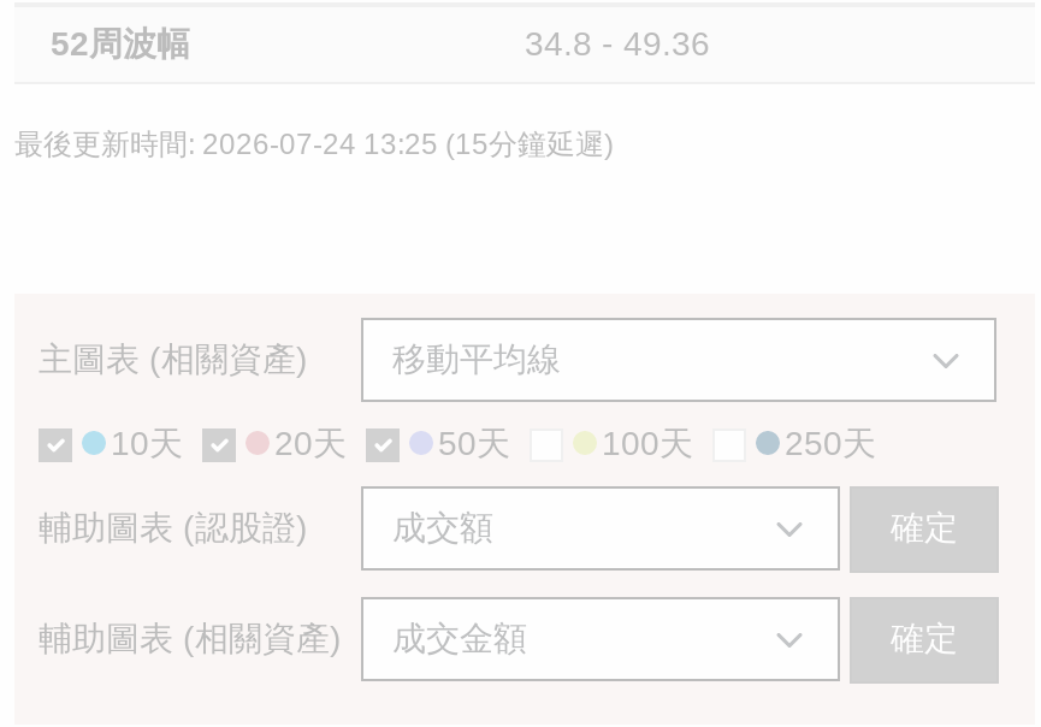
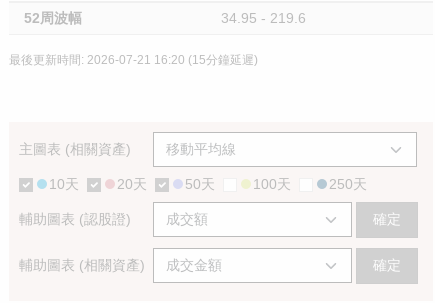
[525,24,710,63] 34.8 - 49.36 -> [221,10,306,26] 34.95 - 219.6
[14,128,614,161] 最後更新時間: 2026-07-24 13:25 (15分鐘延遲) -> [9,53,258,67] 最後更新時間: 2026-07-21 16:20 (15分鐘延遲)

